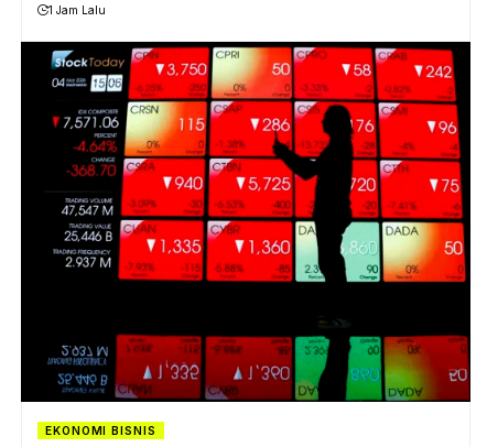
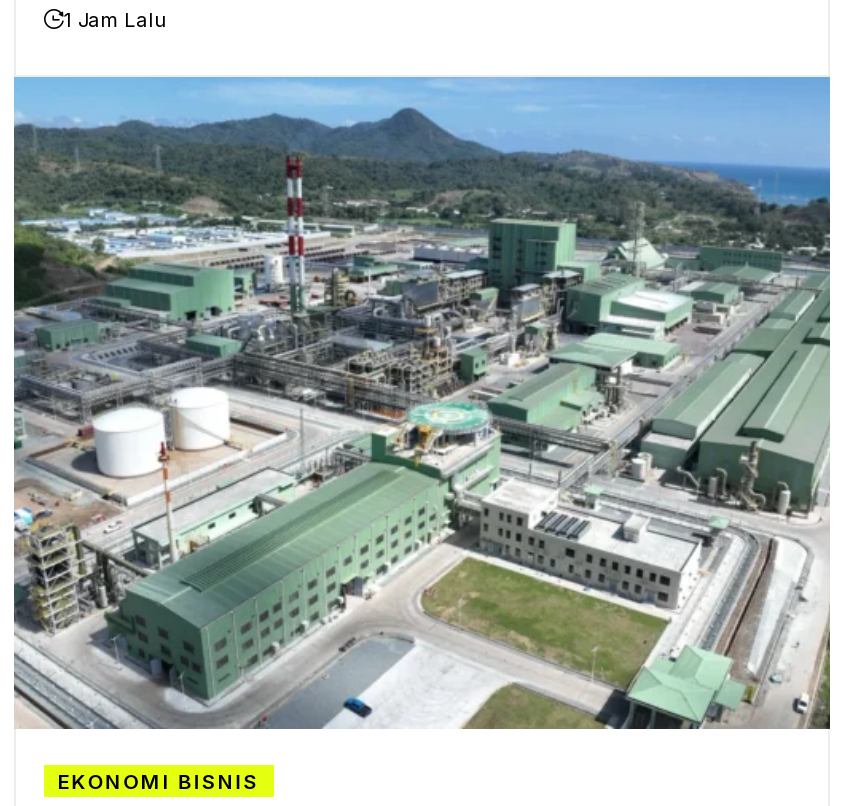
[20,41,472,403] [image] -> [12,76,832,730] [image]

